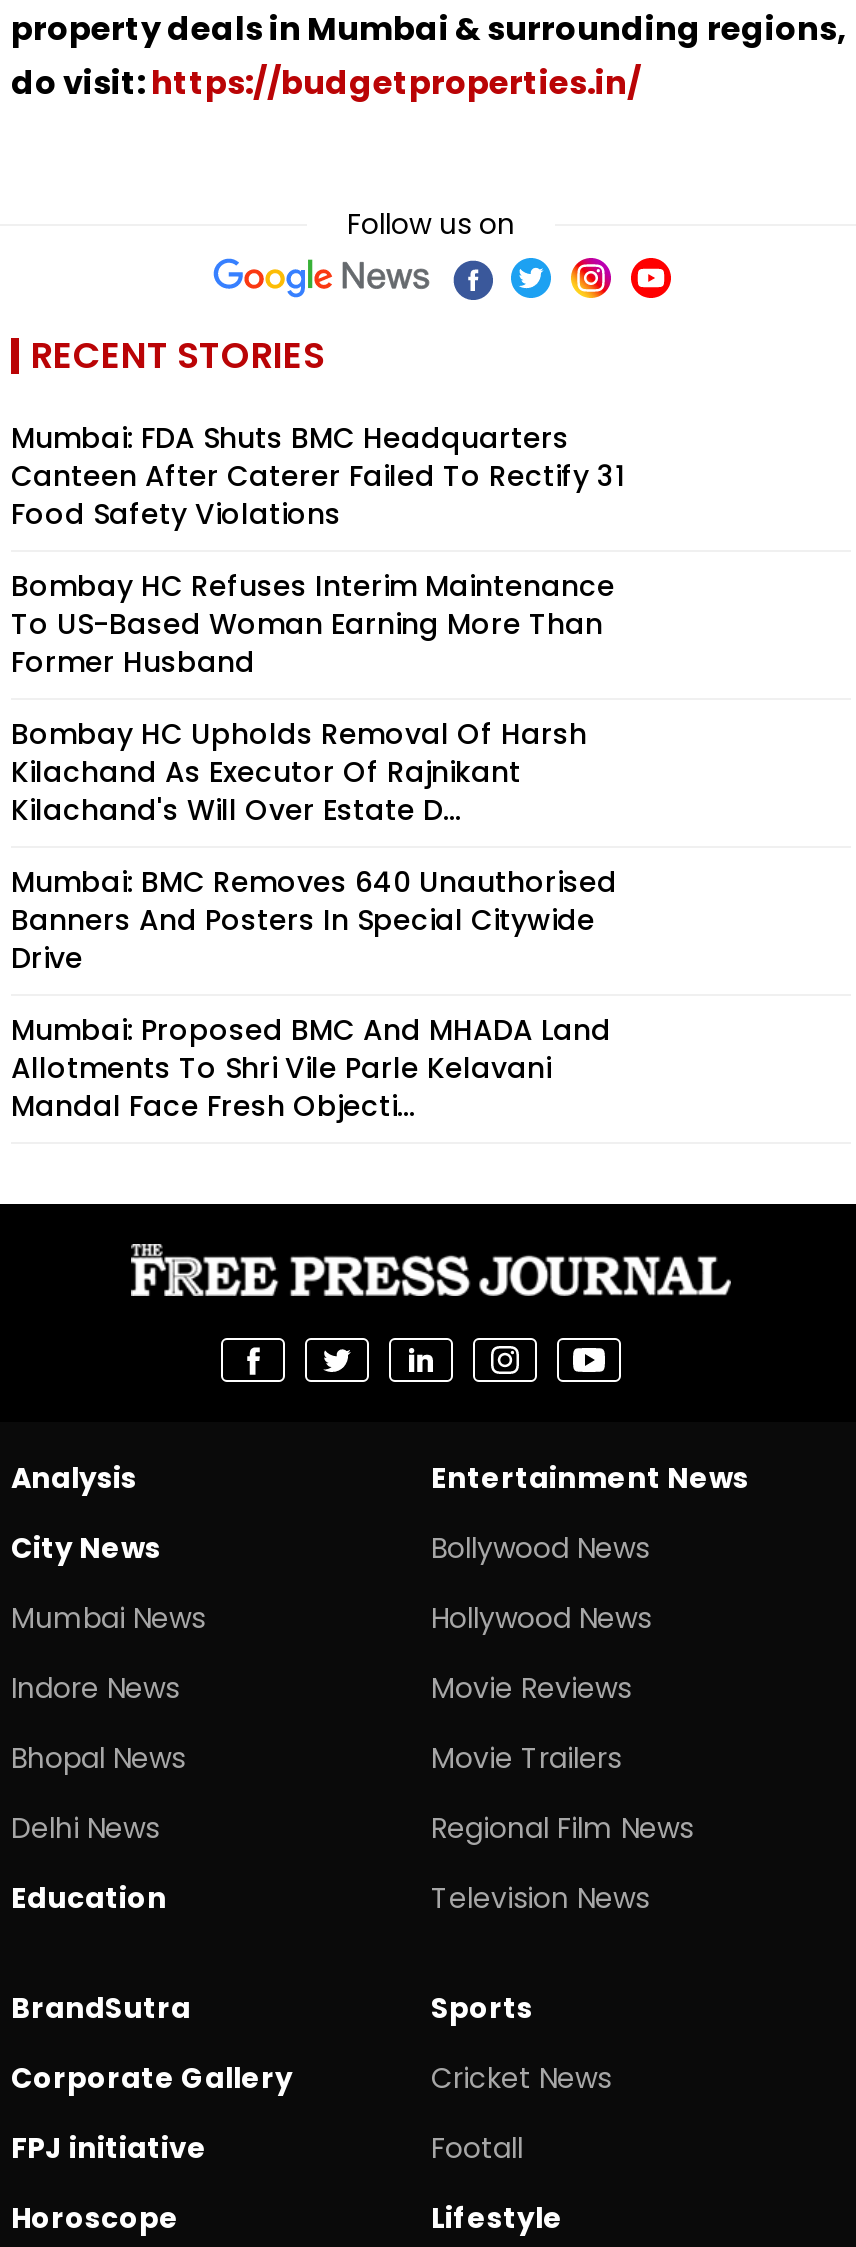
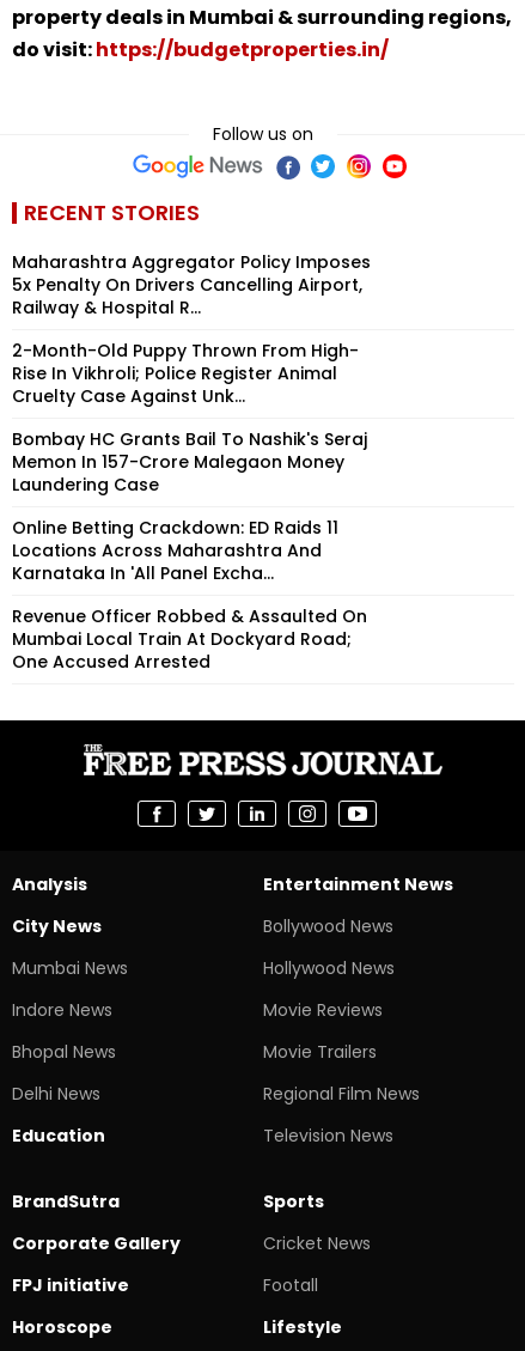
[11,418,625,534] Mumbai: FDA Shuts BMC Headquarters | Canteen After Caterer Failed To Rectify 31 | Food Safety Violations -> [12,250,371,320] Maharashtra Aggregator Policy Imposes | 5x Penalty On Drivers Cancelling Airport, | Railway & Hospital R...
[11,566,615,682] Bombay HC Refuses Interim Maintenance | To US-Based Woman Earning More Than | Former Husband -> [12,339,359,408] 2-Month-Old Puppy Thrown From High- | Rise In Vikhroli; Police Register Animal | Cruelty Case Against Unk...
[11,714,587,830] Bombay HC Upholds Removal Of Harsh | Kilachand As Executor Of Rajnikant | Kilachand's Will Over Estate D... -> [12,427,367,497] Bombay HC Grants Bail To Nashik's Seraj | Memon In ₹157-Crore Malegaon Money | Laundering Case
[11,862,617,978] Mumbai: BMC Removes 640 Unauthorised | Banners And Posters In Special Citywide | Drive -> [12,516,338,585] Online Betting Crackdown: ED Raids 11 | Locations Across Maharashtra And | Karnataka In 'All Panel Excha...
[11,1010,611,1126] Mumbai: Proposed BMC And MHADA Land | Allotments To Shri Vile Parle Kelavani | Mandal Face Fresh Objecti... -> [12,604,367,674] Revenue Officer Robbed & Assaulted On | Mumbai Local Train At Dockyard Road; | One Accused Arrested

